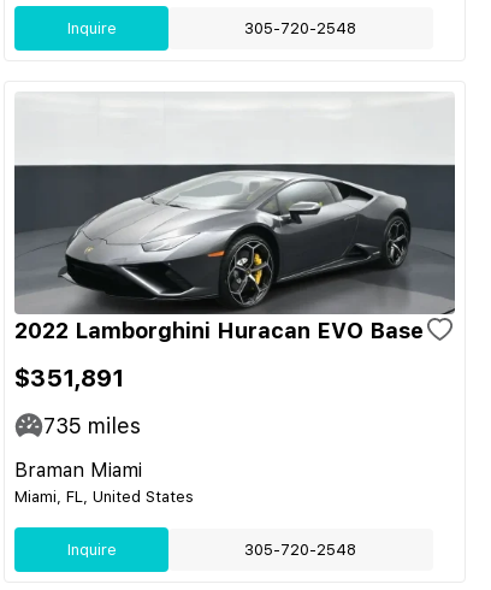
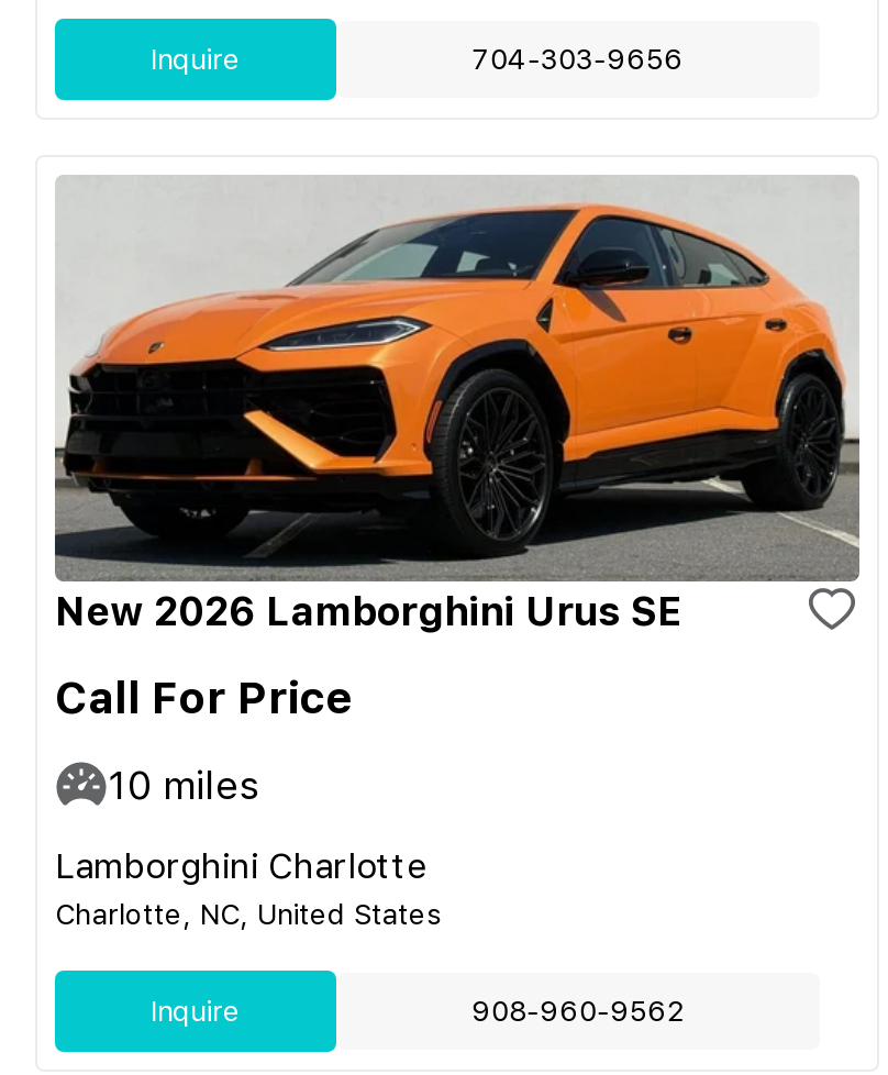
[245,19,357,37] 305-720-2548 -> [472,42,683,75] 704-303-9656
[13,94,456,343] [image] | 2022 Lamborghini Huracan EVO Base -> [55,177,859,634] [image] | New 2026 Lamborghini Urus SE
[14,363,124,392] $351,891 -> [55,671,352,724] Call For Price
[43,413,141,438] 735 miles -> [108,761,259,807] 10 miles
[14,459,194,505] Braman Miami | Miami, FL, United States -> [55,845,442,931] Lamborghini Charlotte | Charlotte, NC, United States
[245,540,357,558] 305-720-2548 -> [471,994,684,1027] 908-960-9562

